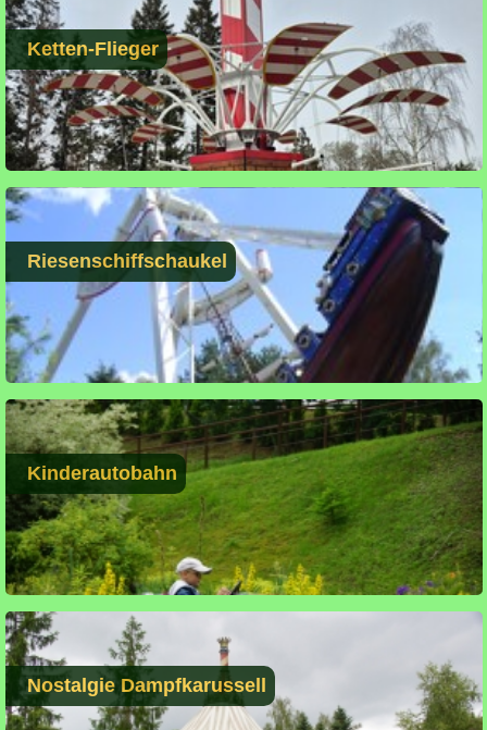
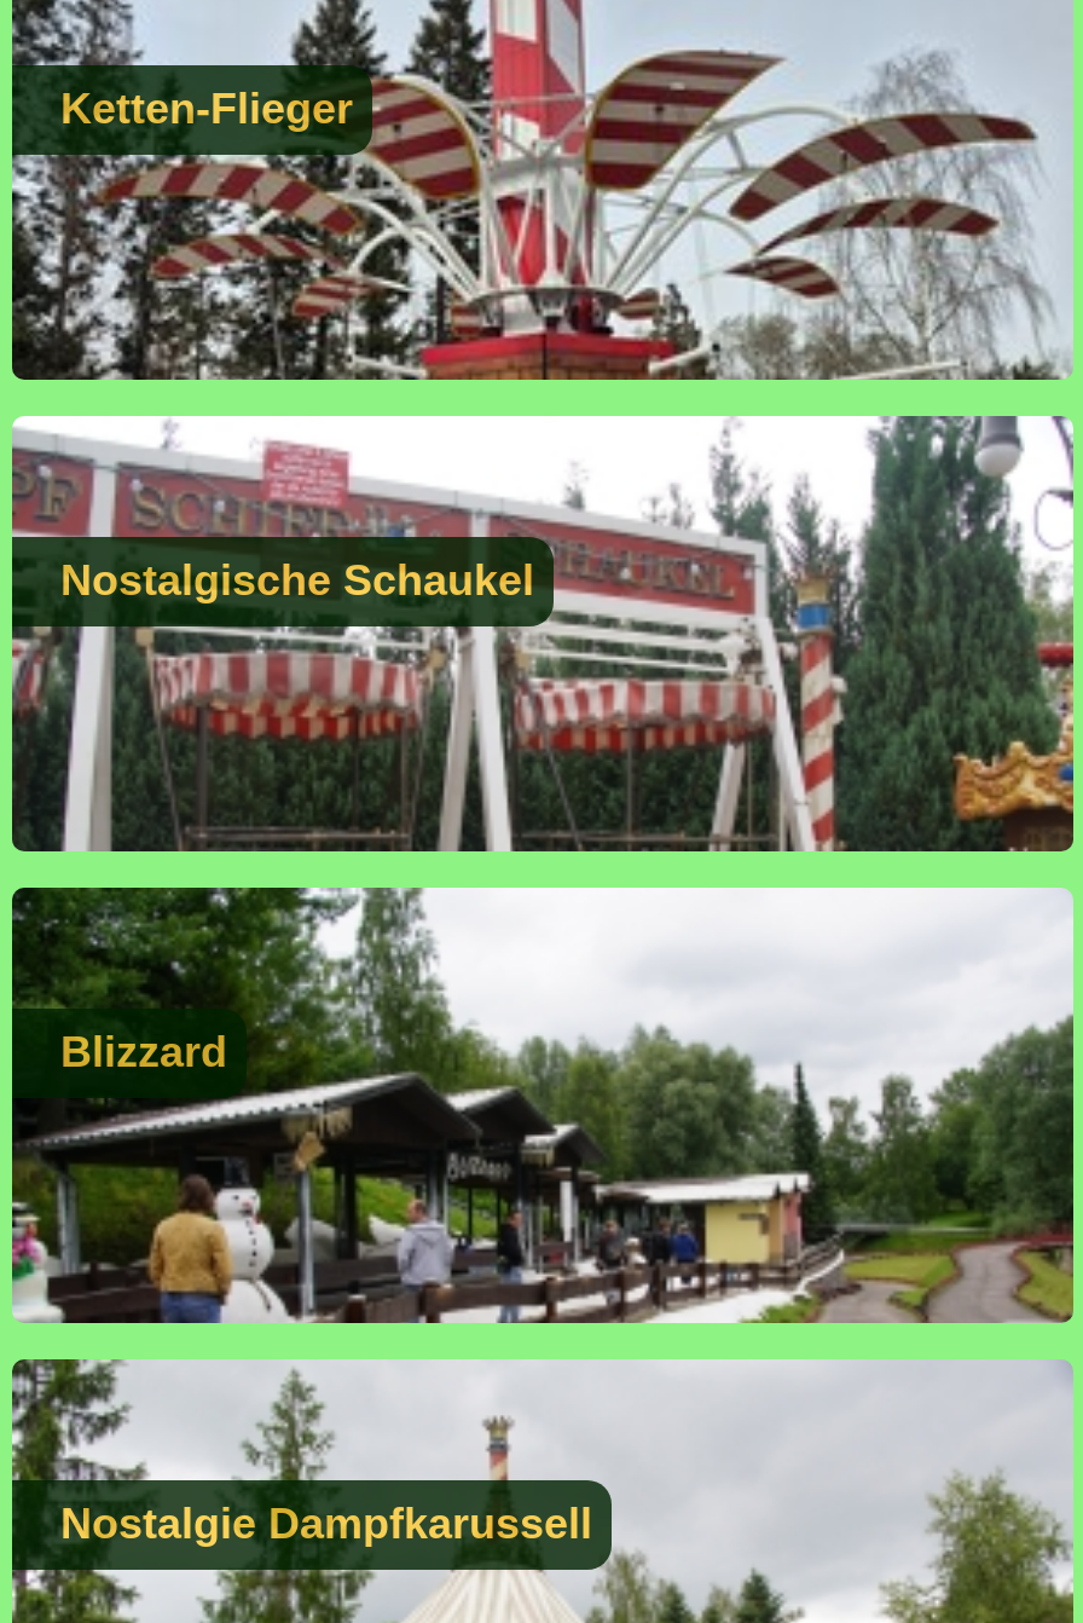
[4,186,484,384] [image] | Riesenschiffschaukel -> [10,414,1076,854] [image] | Nostalgische Schaukel
[4,398,484,596] [image] | Kinderautobahn -> [10,885,1076,1325] [image] | Blizzard

